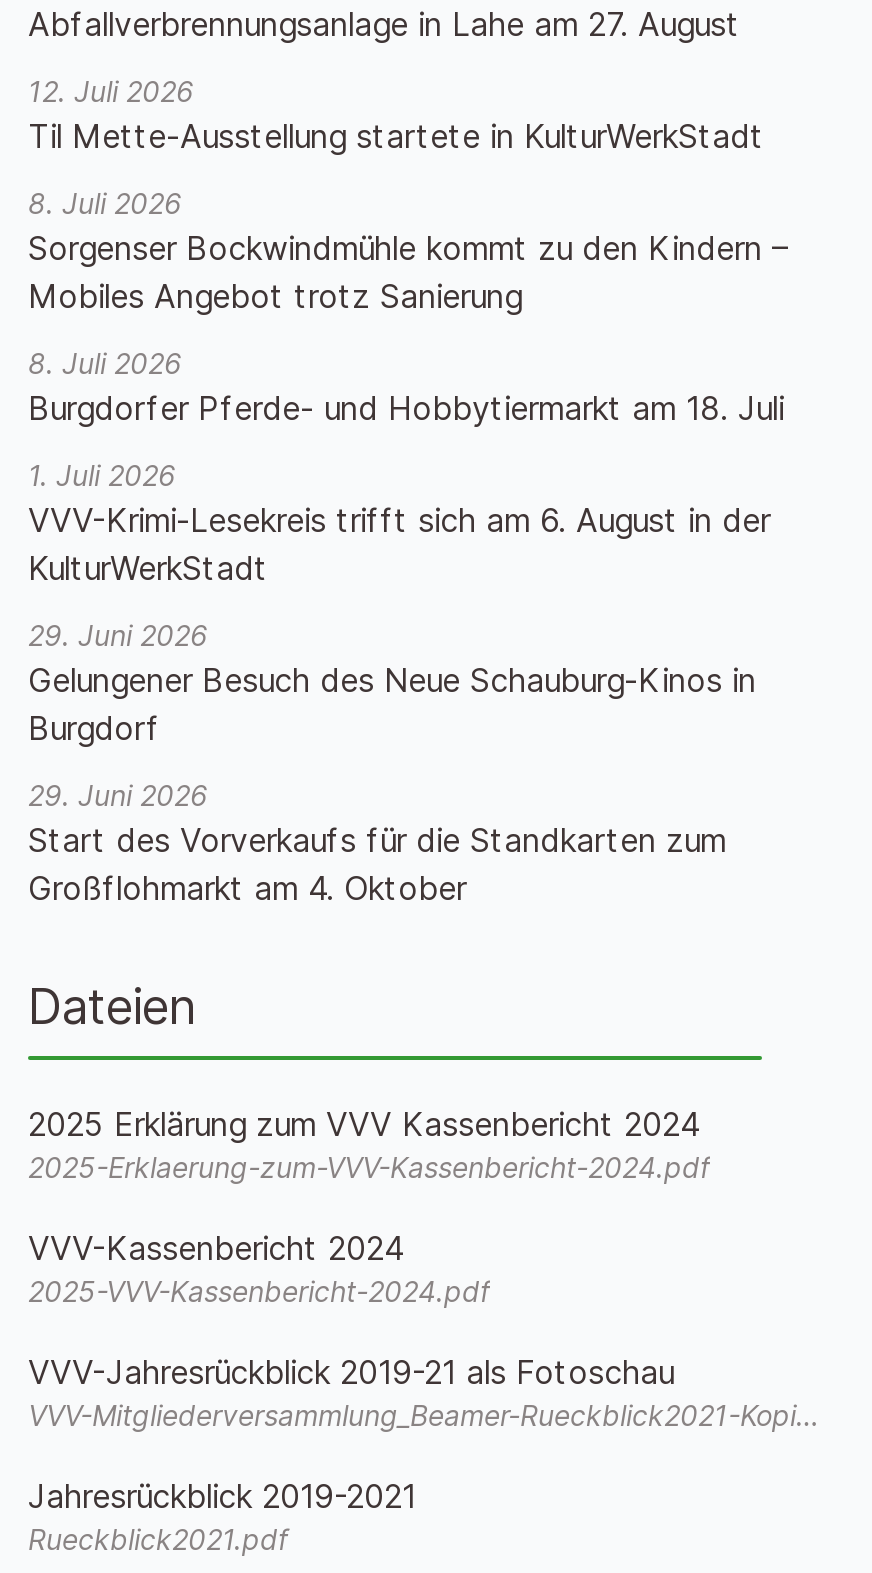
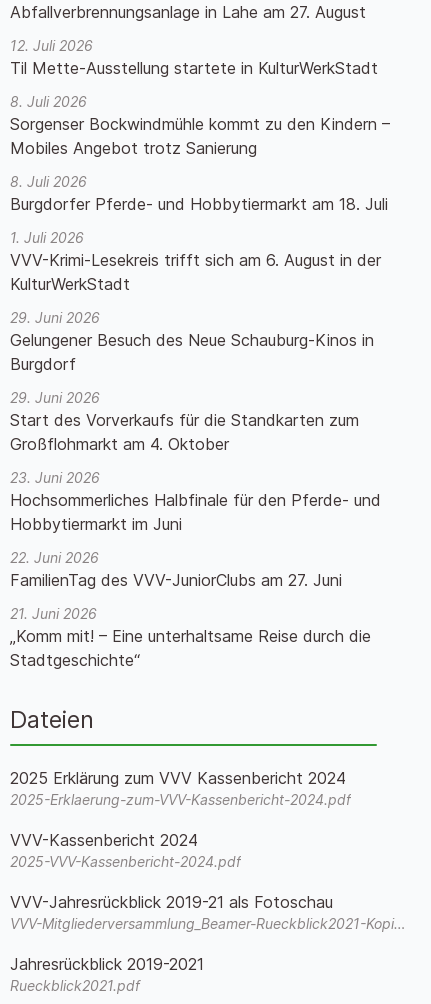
none -> [10,469,381,670] 23. Juni 2026 | Hochsommerliches Halbfinale für den Pferde- und | Hobbytiermarkt im Juni | 22. Juni 2026 | FamilienTag des VVV-JuniorClubs am 27. Juni | 21. Juni 2026 | „Komm mit! – Eine unterhaltsame Reise durch die | Stadtgeschichte“

